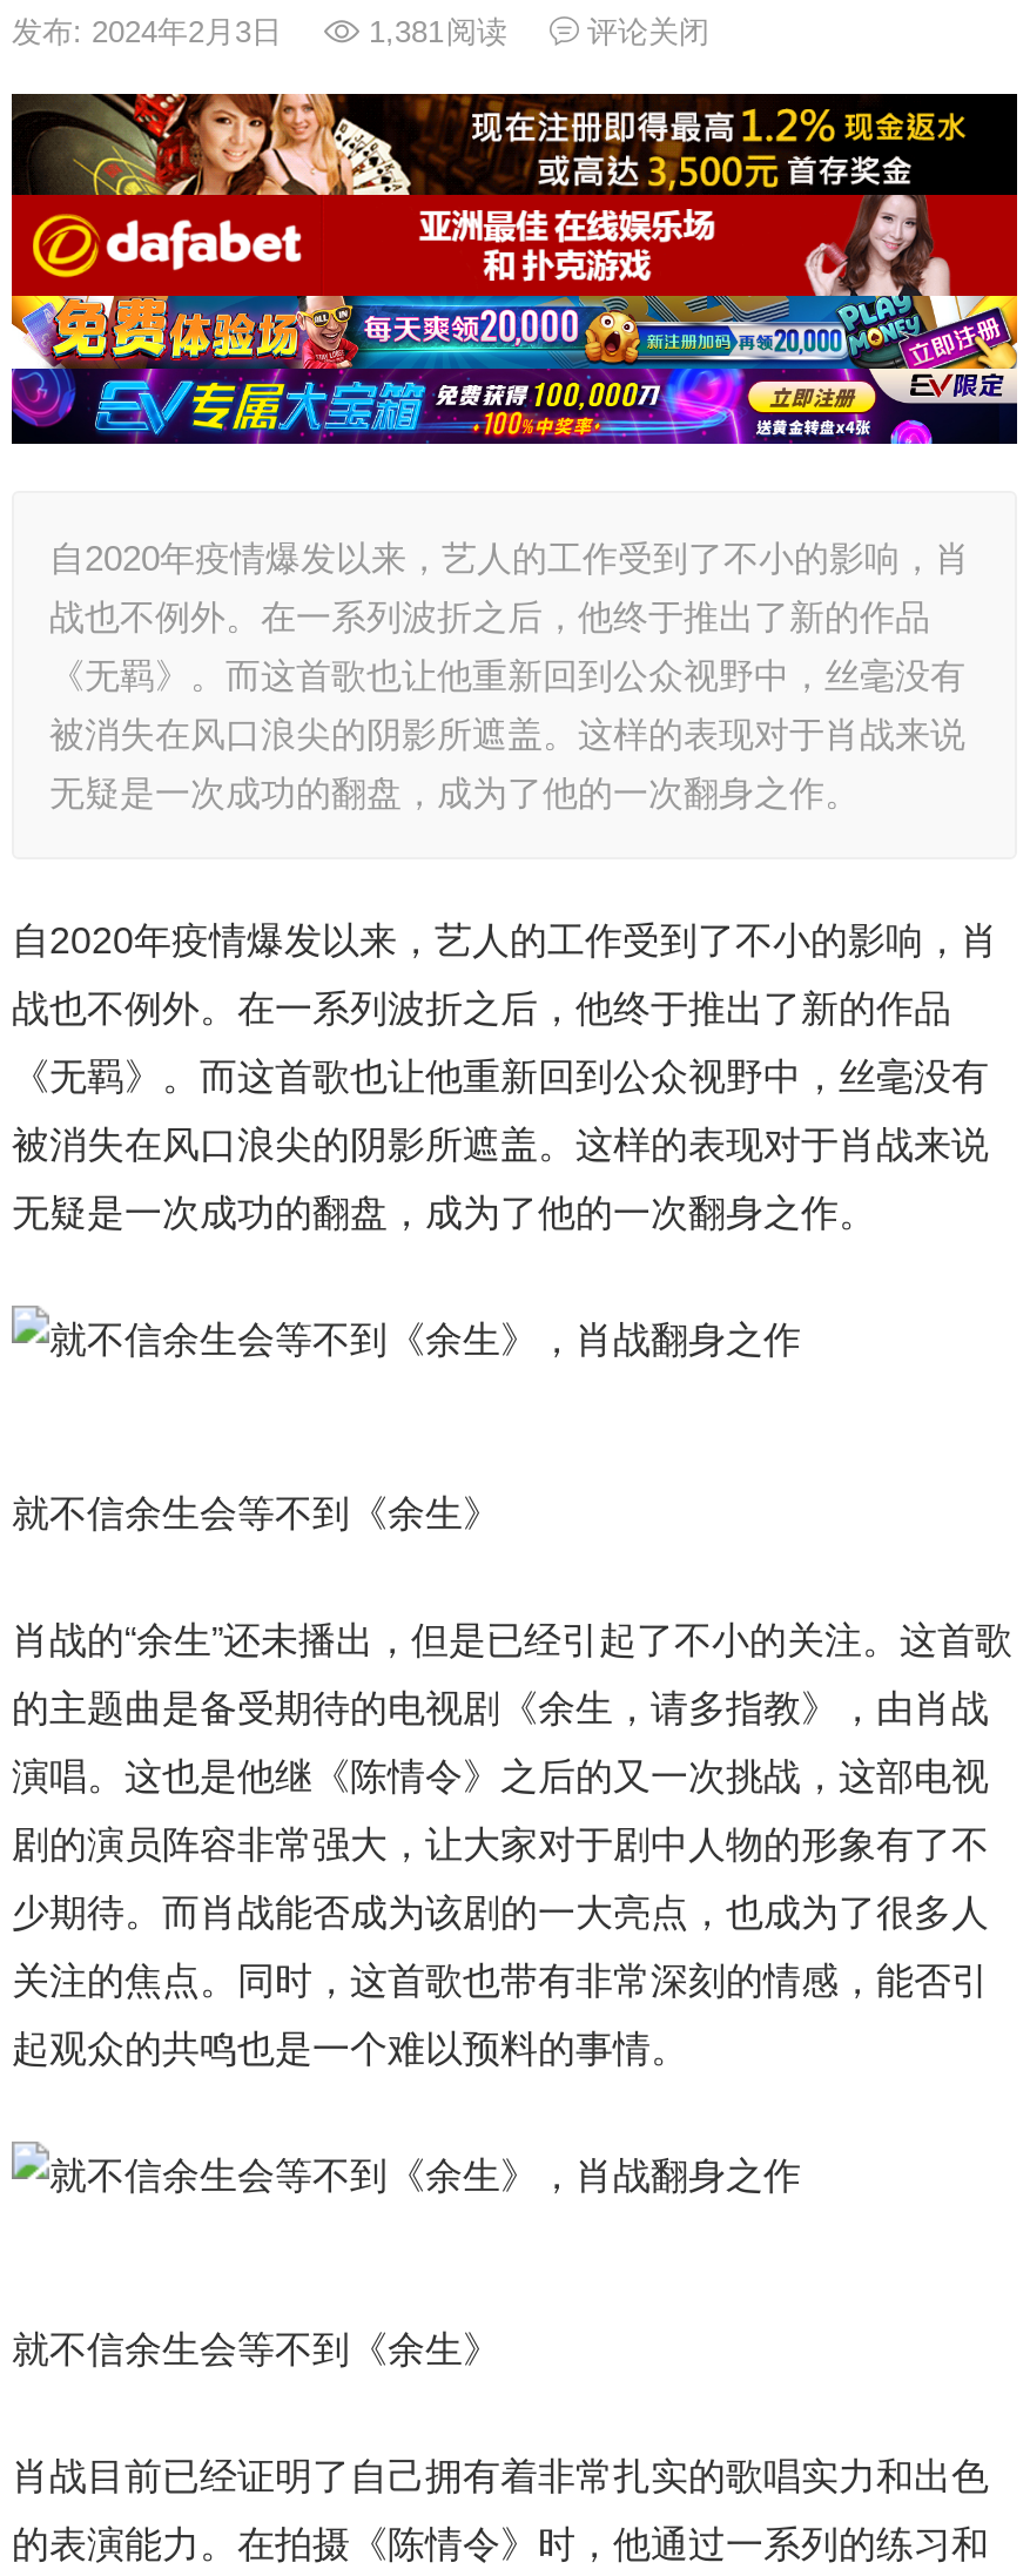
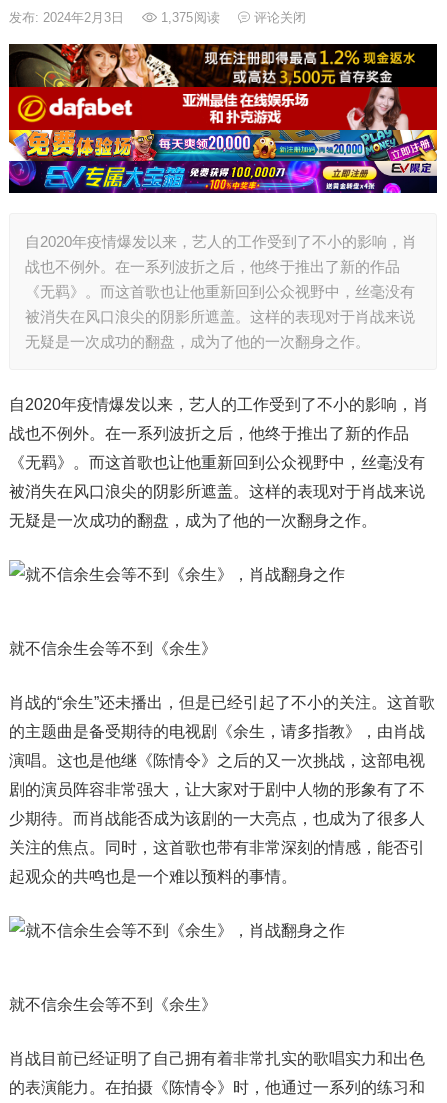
[12,14,709,49] 发布: 2024年2月3日 1,381阅读 评论关闭 -> [9,10,306,25] 发布: 2024年2月3日 1,375阅读 评论关闭

